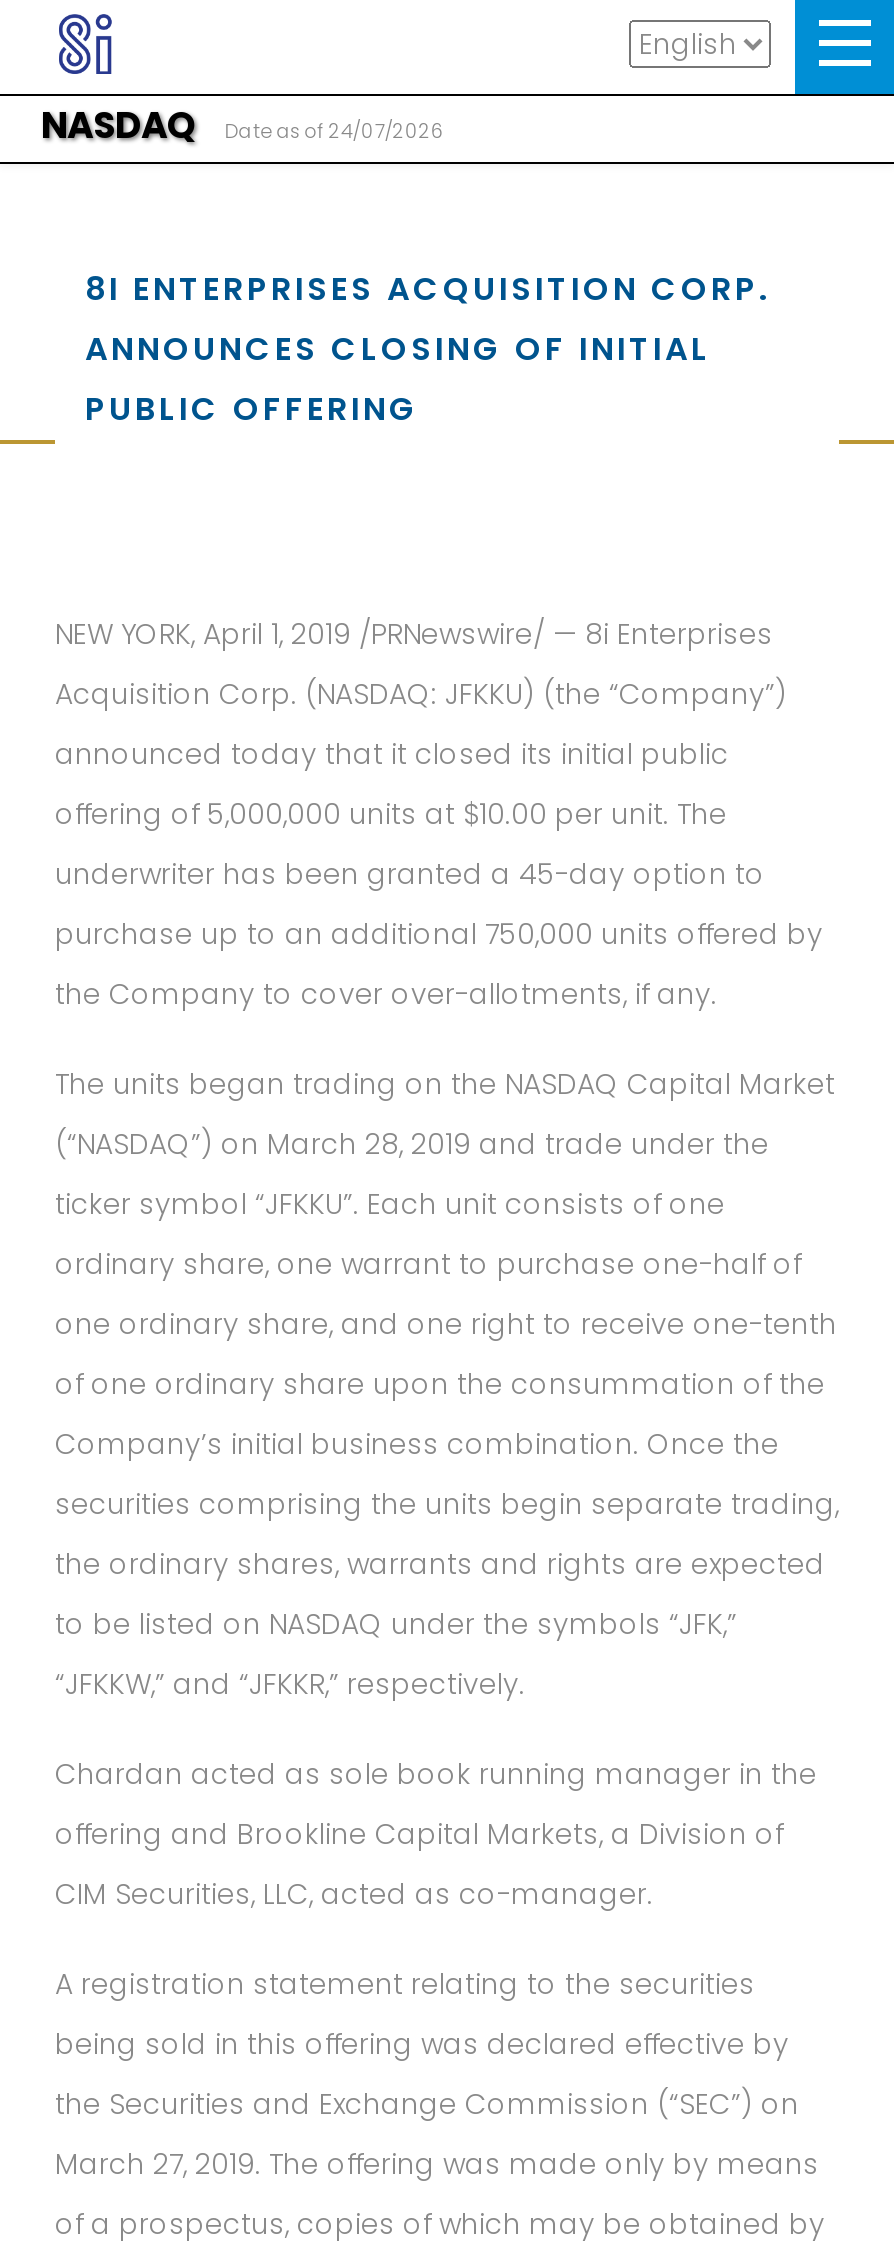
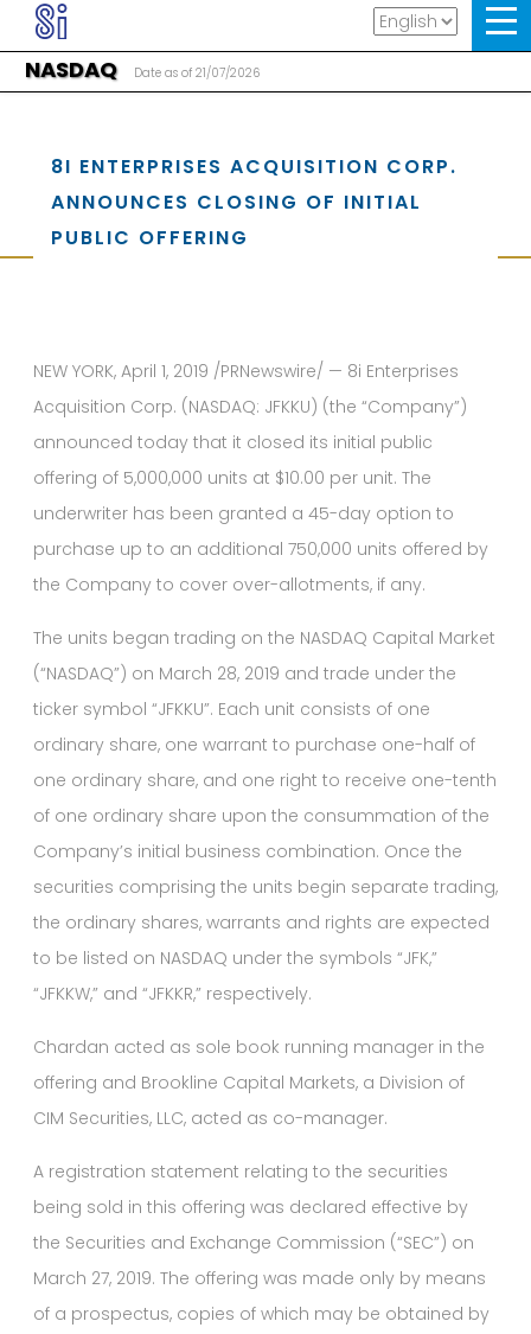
[41,101,443,151] NASDAQ Date as of 24/07/2026 -> [25,55,259,85] NASDAQ Date as of 21/07/2026

